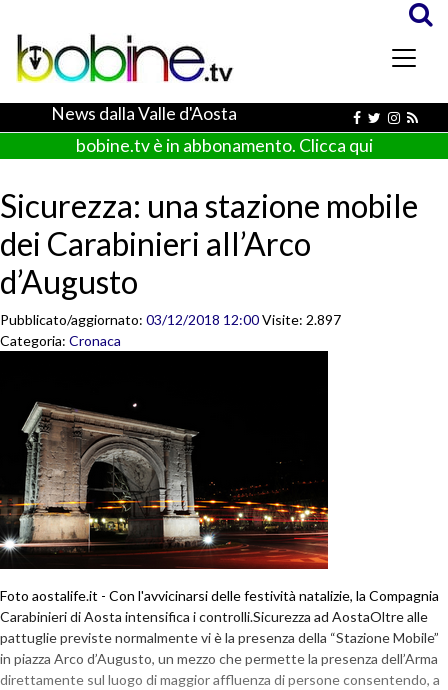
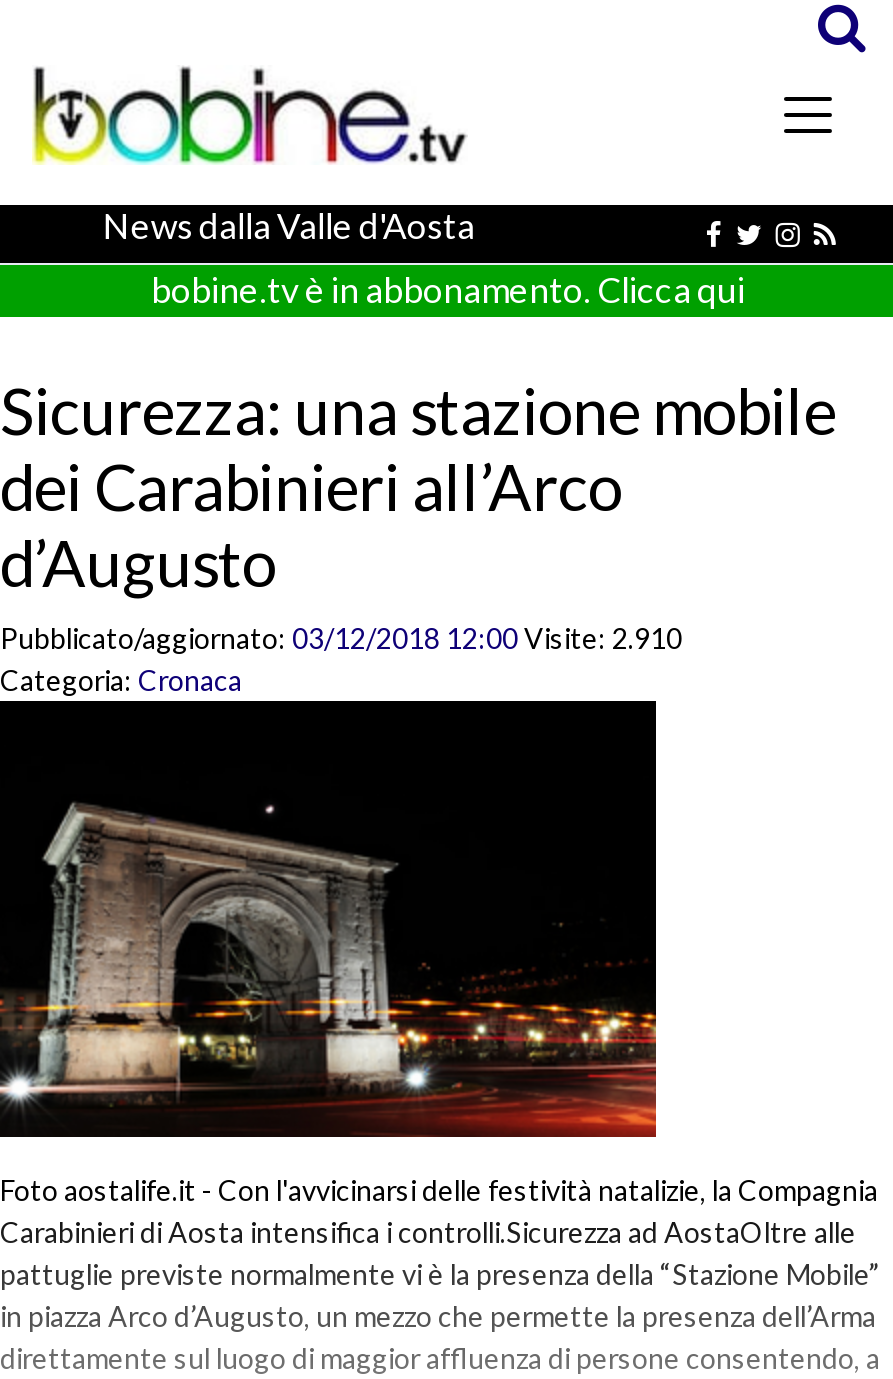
[0,311,341,328] Pubblicato/aggiornato: 03/12/2018 12:00 Visite: 2.897 -> [0,621,682,655] Pubblicato/aggiornato: 03/12/2018 12:00 Visite: 2.910

